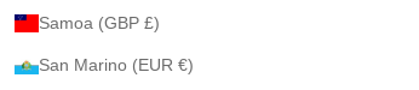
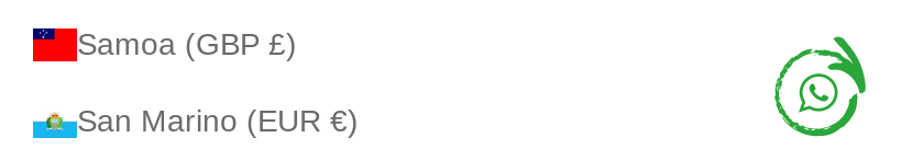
none -> [772,35,869,138] [image]

